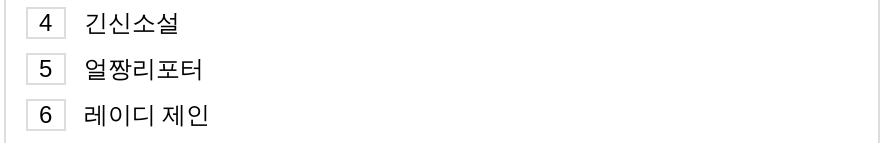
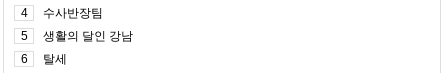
[84,9,180,37] 긴신소설 -> [43,6,103,20] 수사반장팀
[84,55,204,83] 얼짱리포터 -> [43,29,133,43] 생활의 달인 강남
[84,101,210,129] 레이디 제인 -> [43,52,67,66] 탈세

